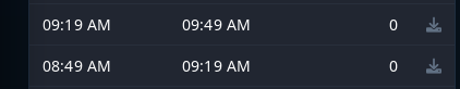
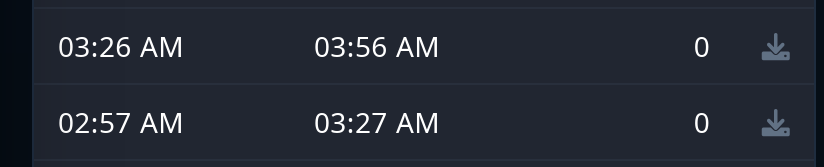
[43,14,112,35] 09:19 AM -> [58,27,185,65] 03:26 AM
[182,14,251,35] 09:49 AM -> [314,27,441,65] 03:56 AM
[43,55,112,76] 08:49 AM -> [58,103,185,141] 02:57 AM
[182,55,251,76] 09:19 AM -> [314,103,441,141] 03:27 AM

